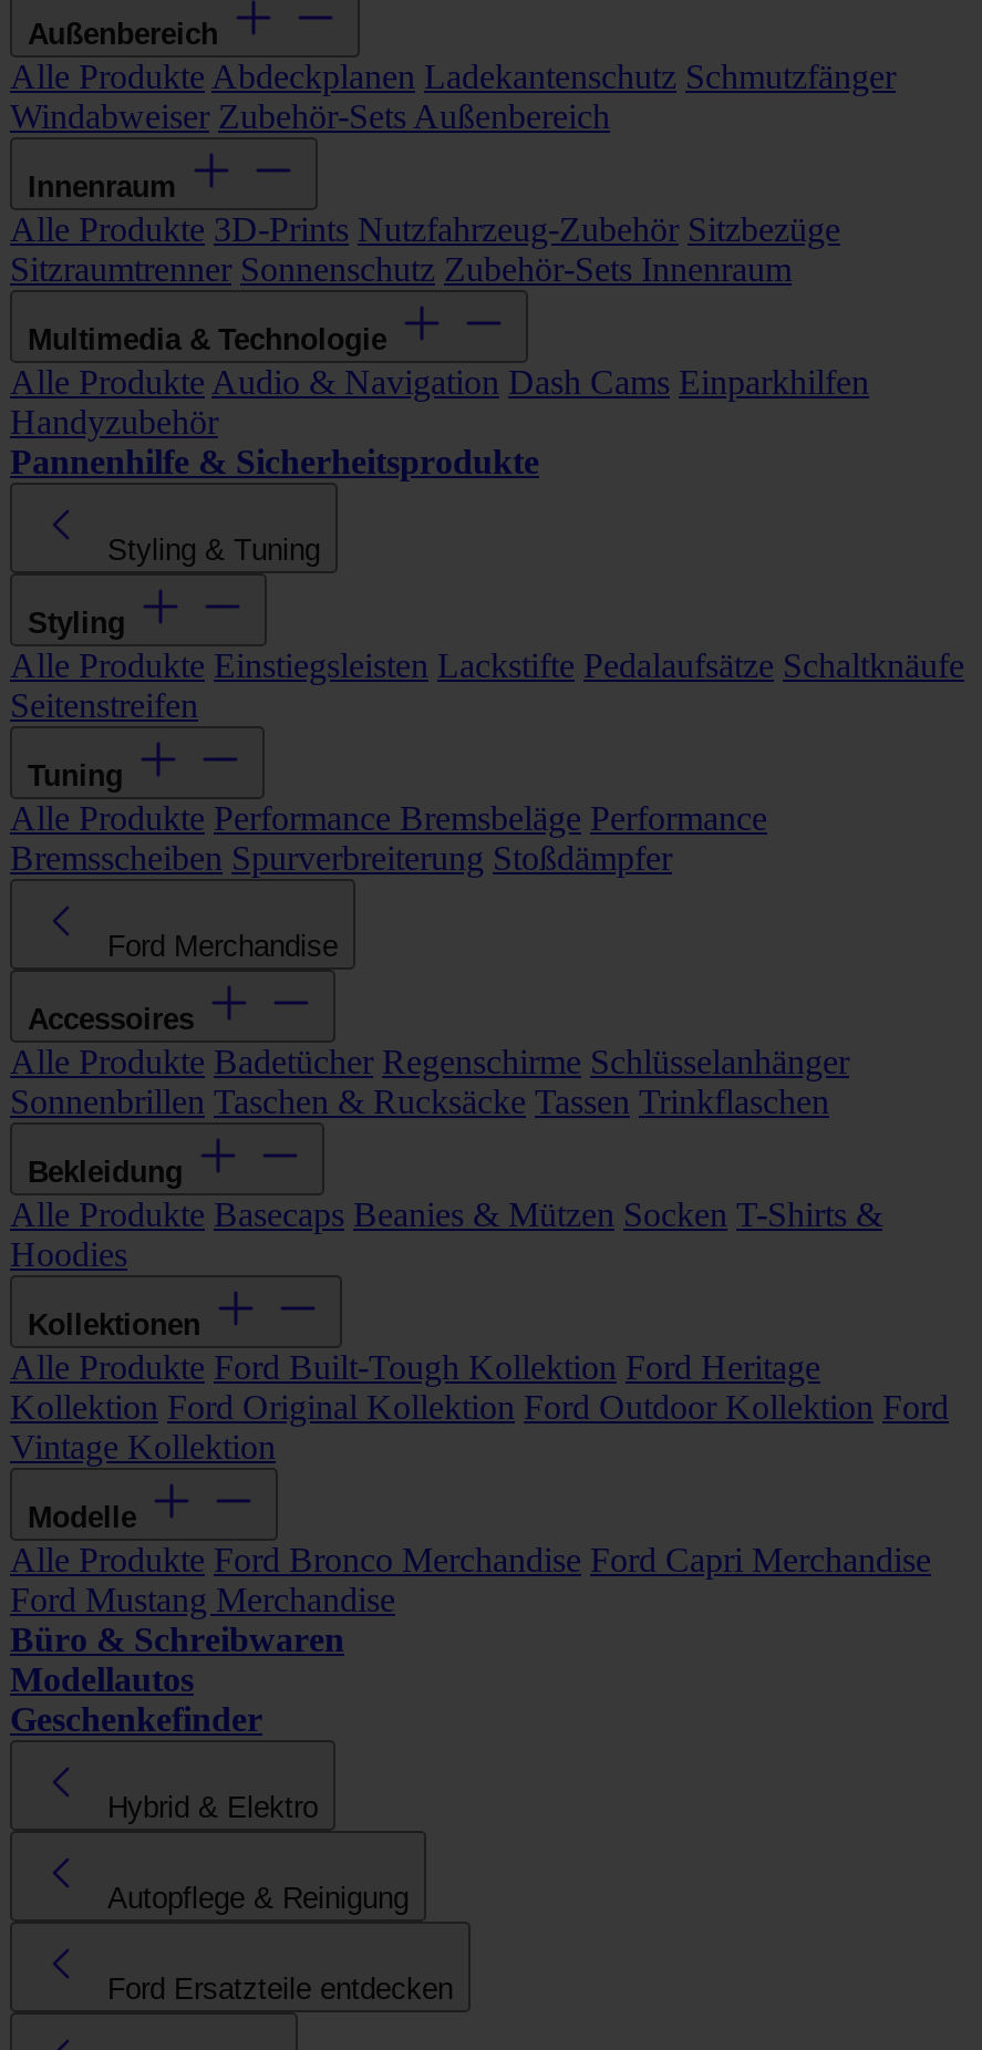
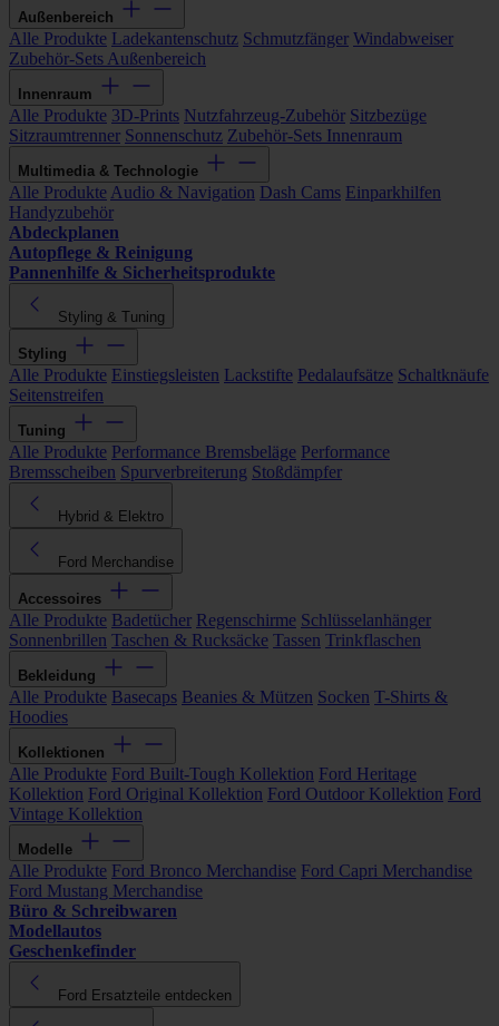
[10,56,896,134] Alle Produkte Abdeckplanen Ladekantenschutz Schmutzfänger | Windabweiser Zubehör-Sets Außenbereich -> [9,28,453,67] Alle Produkte Ladekantenschutz Schmutzfänger Windabweiser | Zubehör-Sets Außenbereich
none -> [9,222,119,241] Abdeckplanen
moved [10,442,964,876] -> [9,262,489,481]: Pannenhilfe & Sicherheitsprodukte | Styling & Tuning | Styling | Alle Produkte Einstiegsleisten Lackstifte Pedalaufsätze Schaltknäufe | Seitenstreifen | Tuning | Alle Produkte Performance Bremsbeläge Performance | Bremsscheiben Spurverbreiterung Stoßdämpfer
moved [10,929,949,1737] -> [9,553,481,960]: Ford Merchandise | Accessoires | Alle Produkte Badetücher Regenschirme Schlüsselanhänger | ... | Modellautos | Geschenkefinder
moved [107,1790,318,1823] -> [58,507,164,524]: Hybrid & Elektro
moved [107,1881,409,1914] -> [9,242,193,261]: Autopflege & Reinigung

